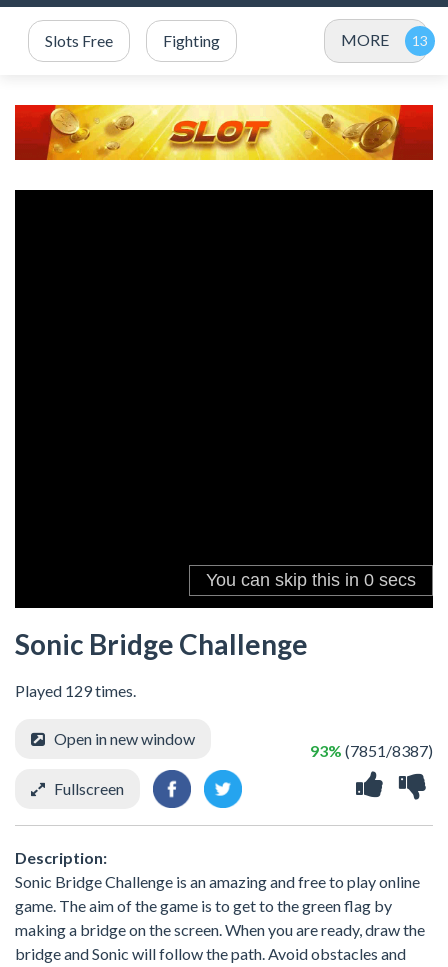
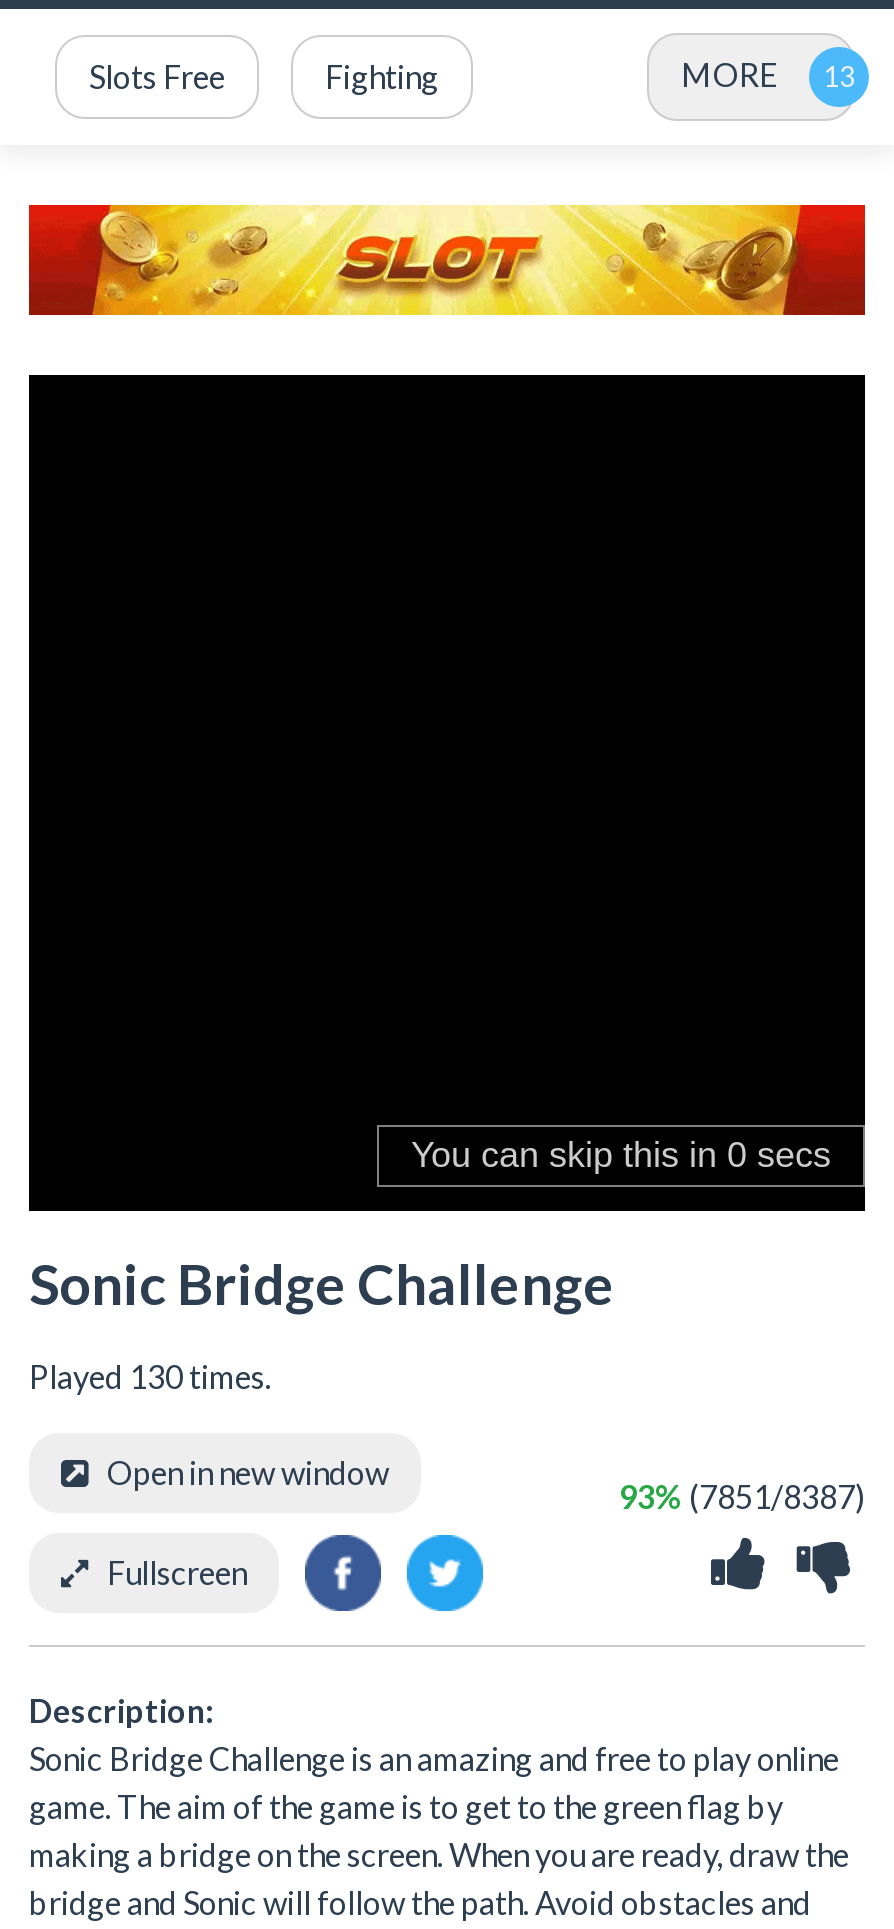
[15,681,136,700] Played 129 times. -> [29,1358,271,1396] Played 130 times.

